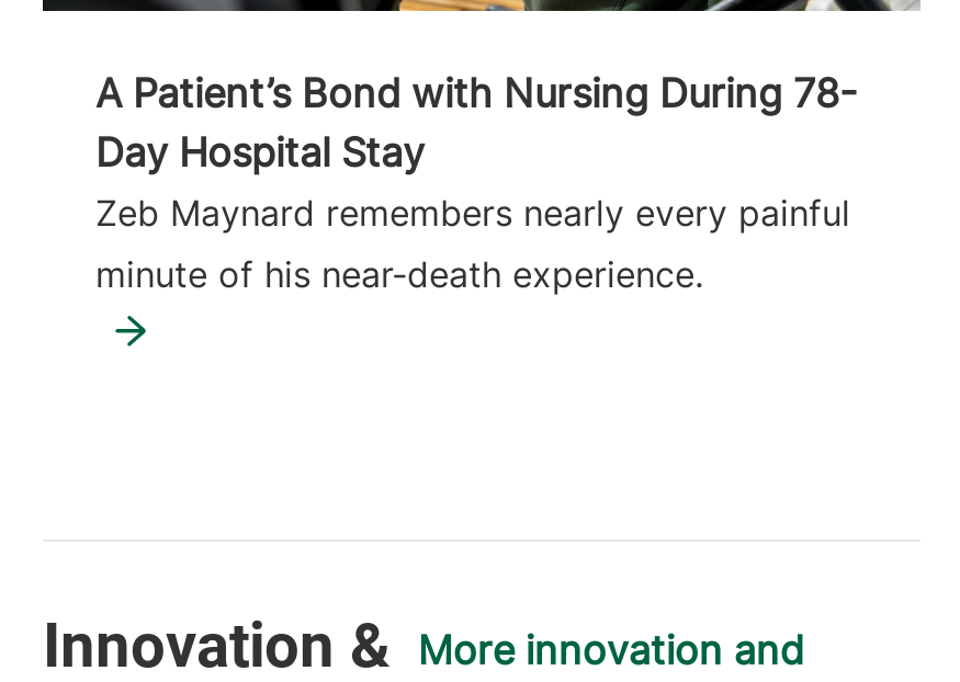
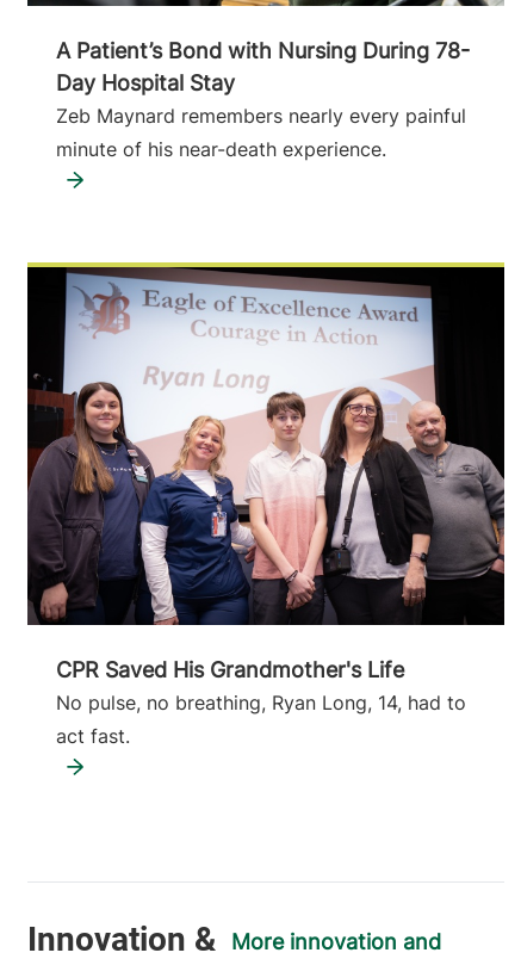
none -> [26,261,506,748] [image] | CPR Saved His Grandmother's Life | No pulse, no breathing, Ryan Long, 14, had to | act fast.

